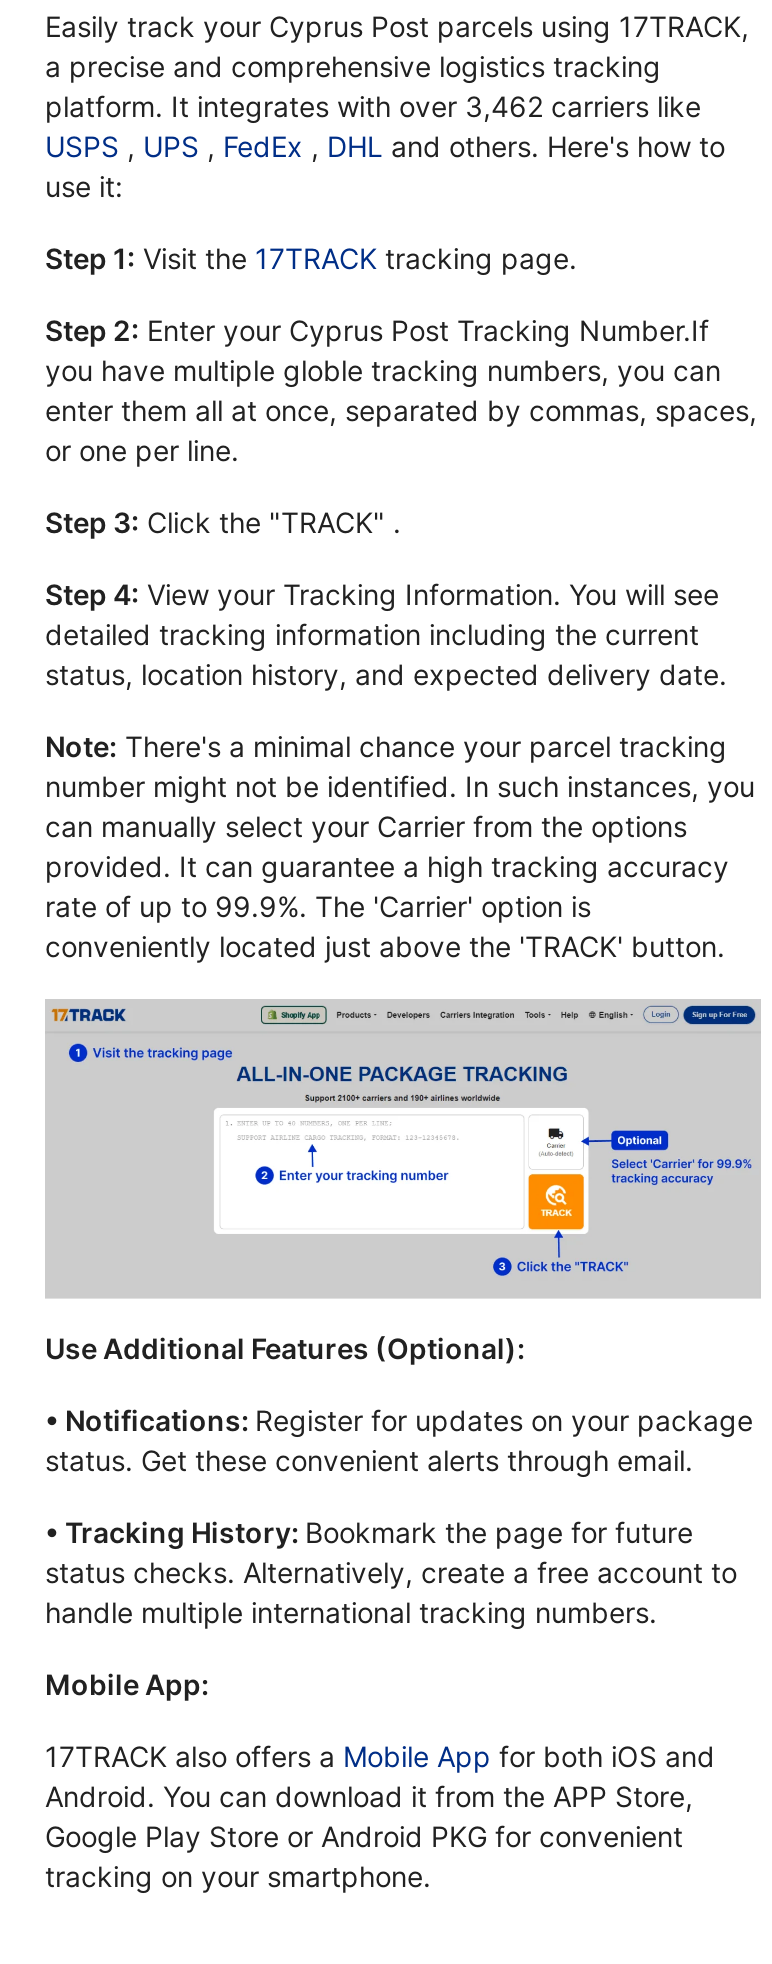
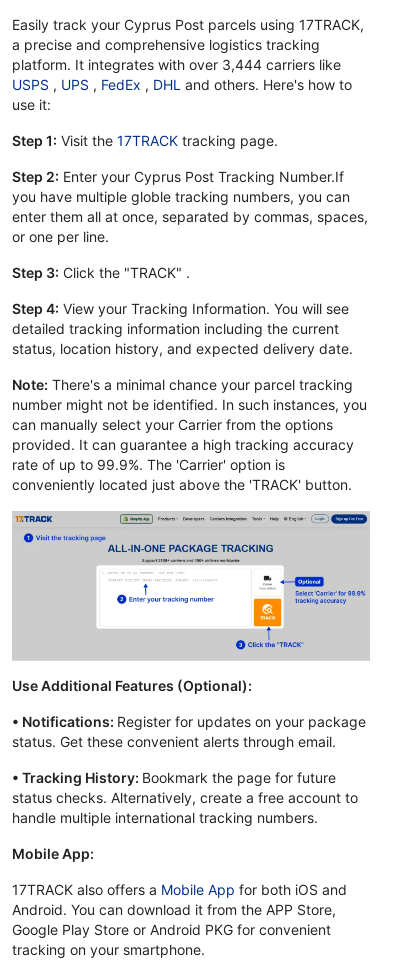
[45,89,701,123] platform. It integrates with over 3,462 carriers like -> [12,56,341,73] platform. It integrates with over 3,444 carriers like

